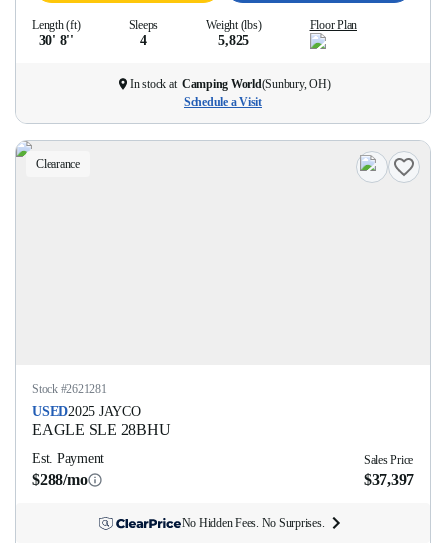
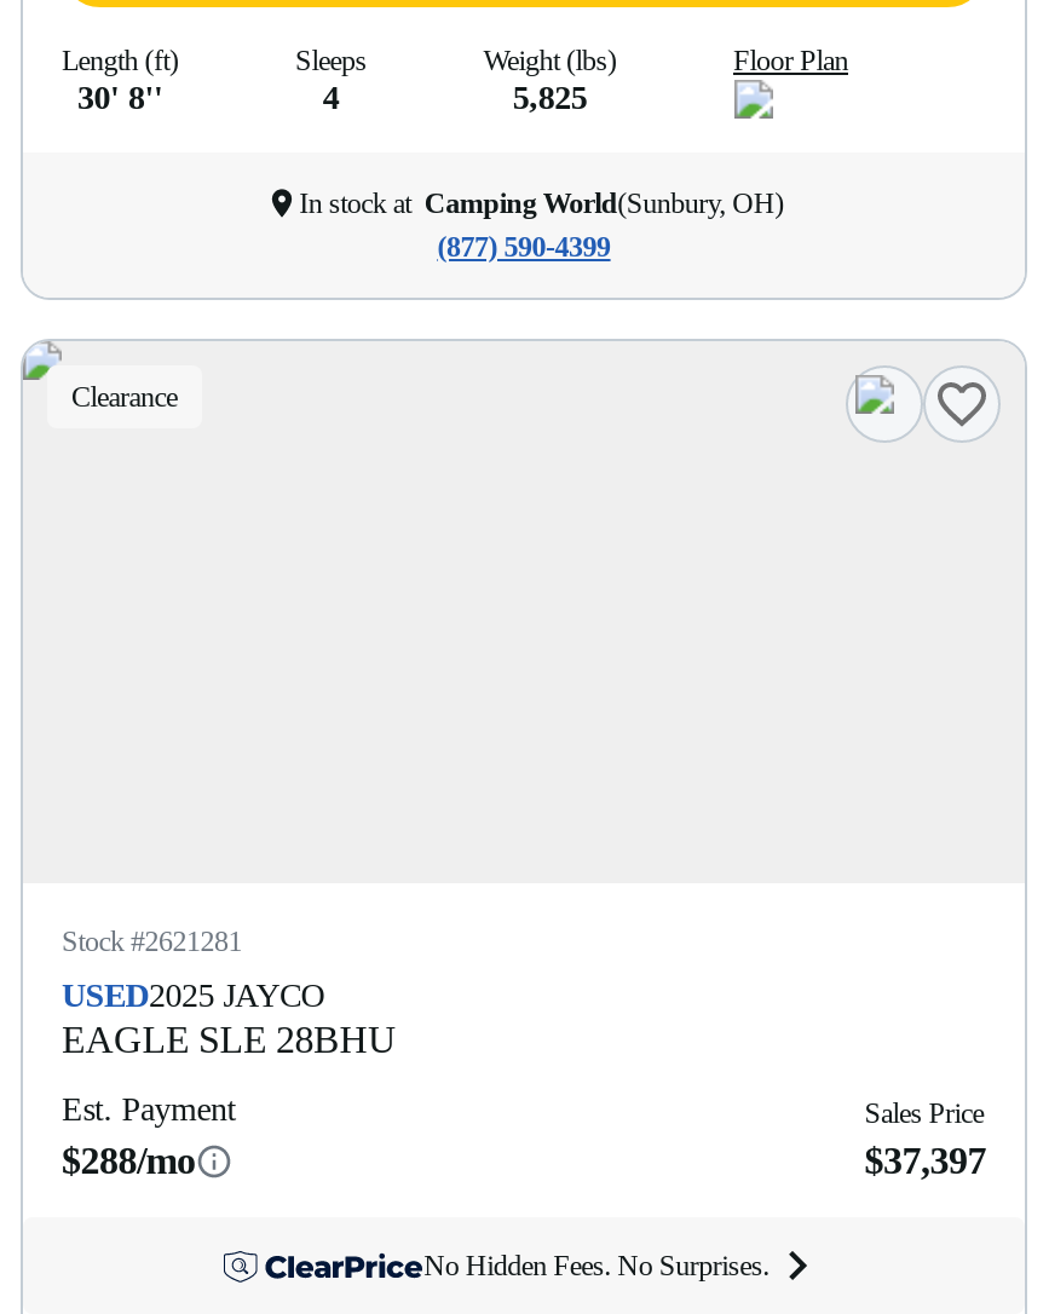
[184,95,262,109] Schedule a Visit -> [437,230,610,264] (877) 590-4399

